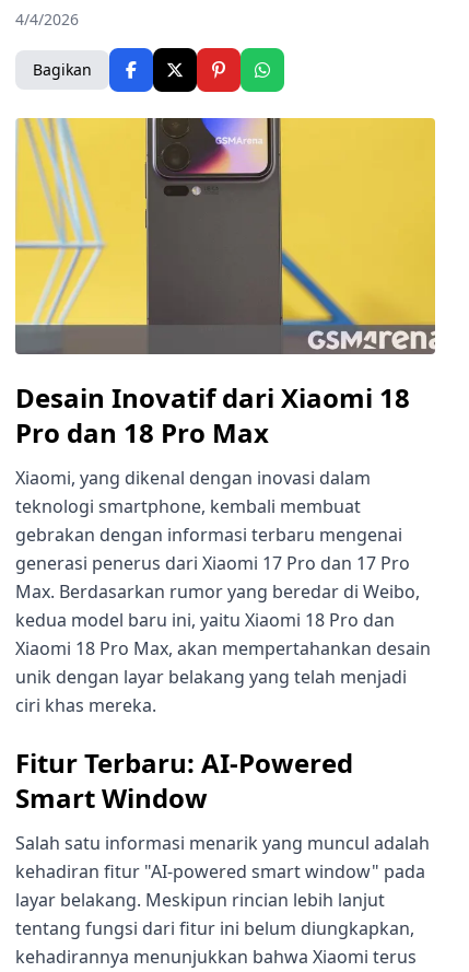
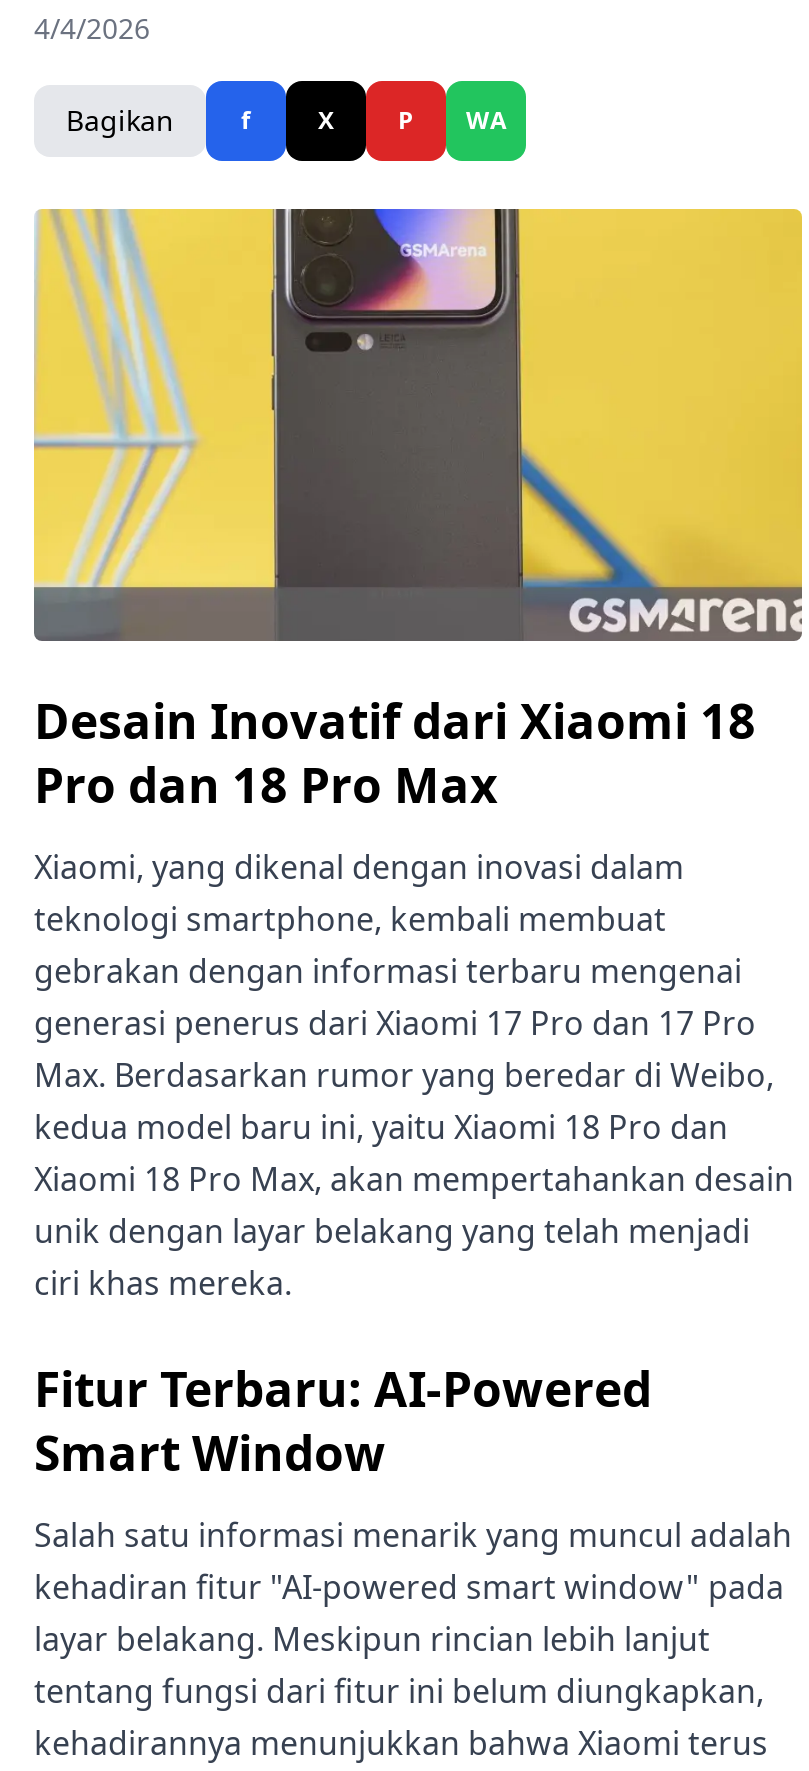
none -> [241,103,506,137] f | X | P | WA

